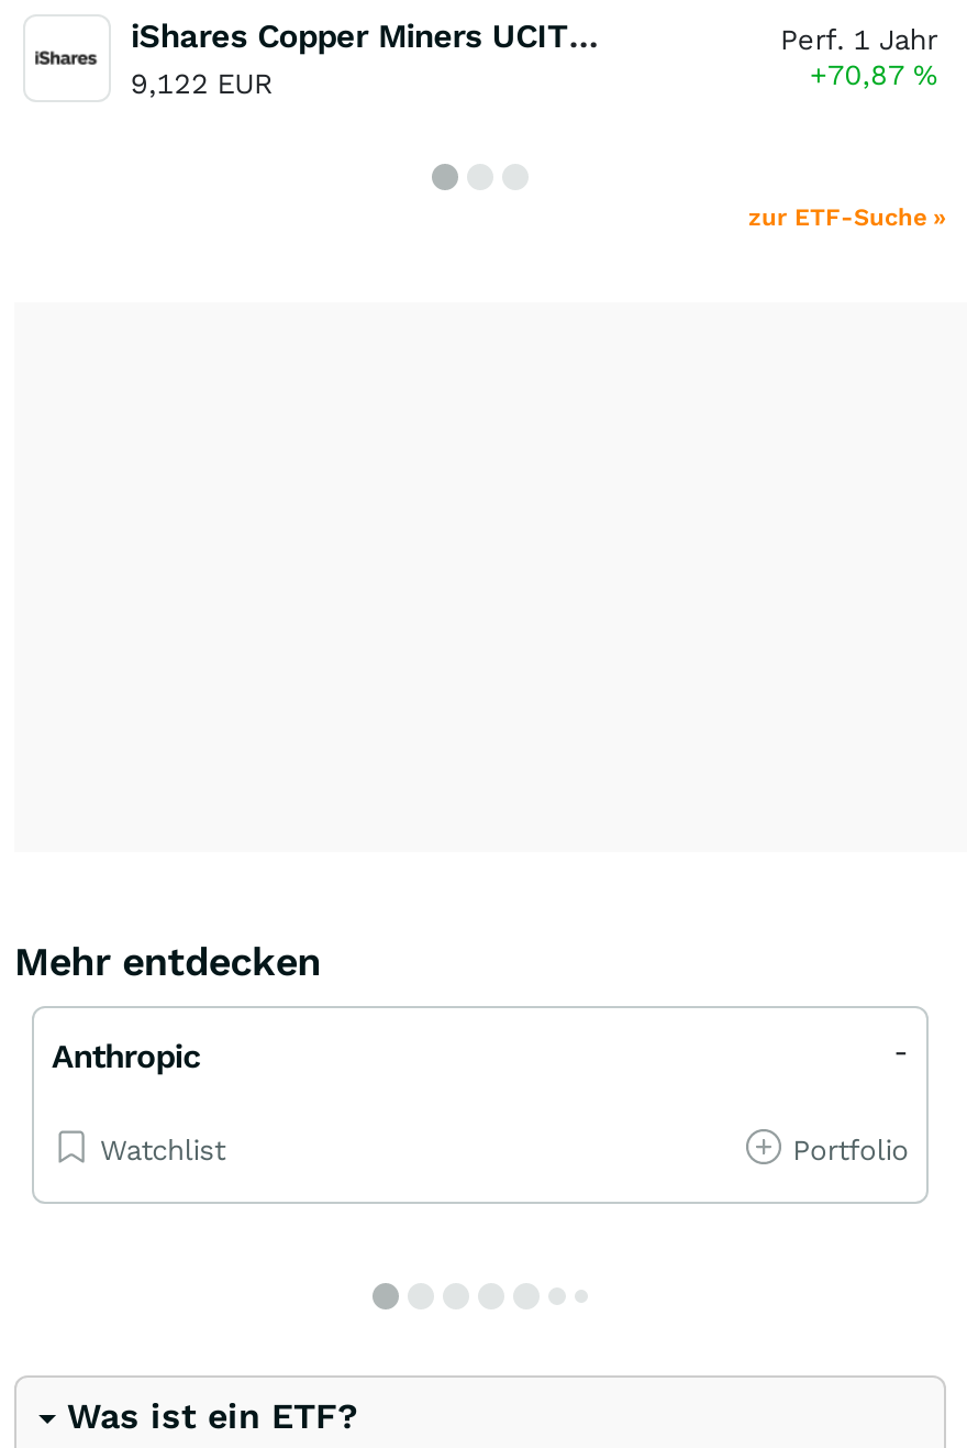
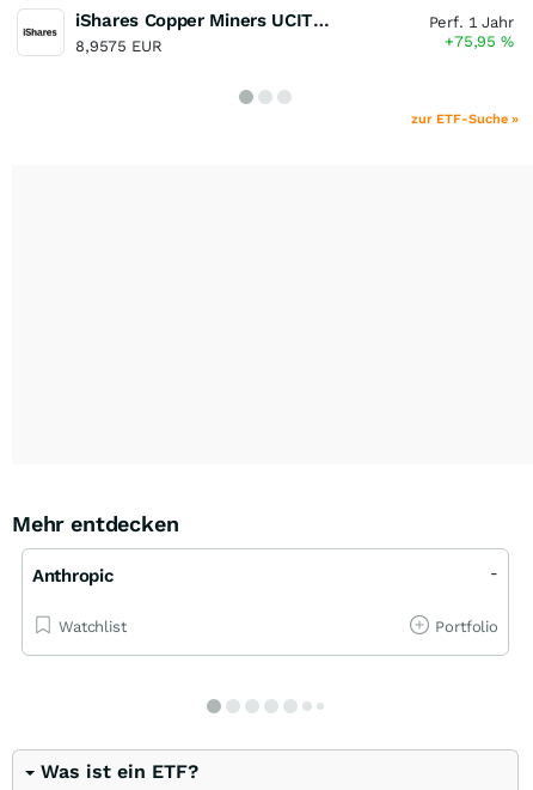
[131,67,273,100] 9,122 EUR -> [75,37,162,55] 8,9575 EUR
[810,58,937,91] +70,87% -> [445,32,514,50] +75,95%

